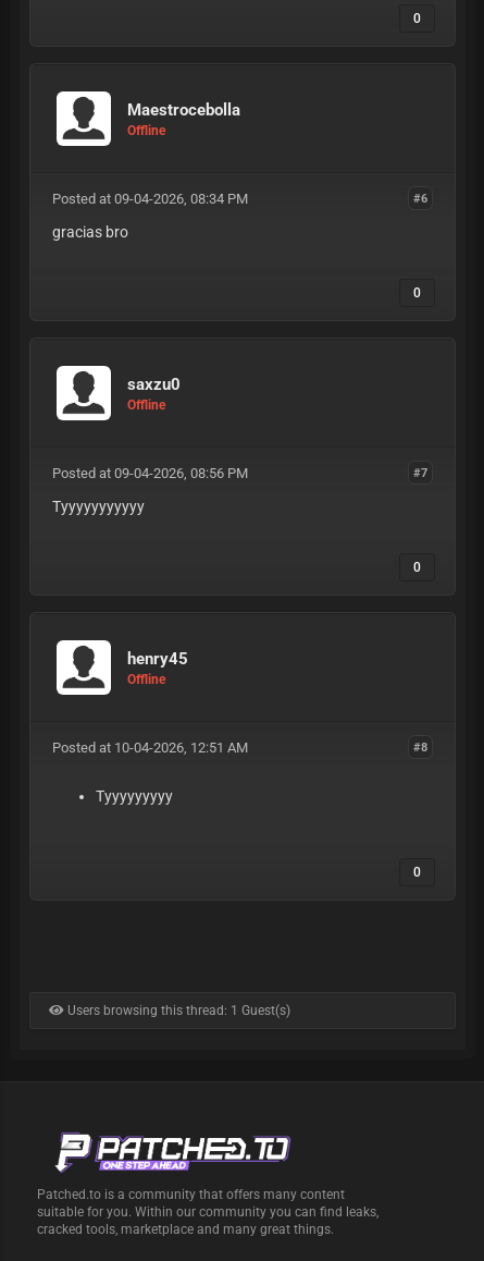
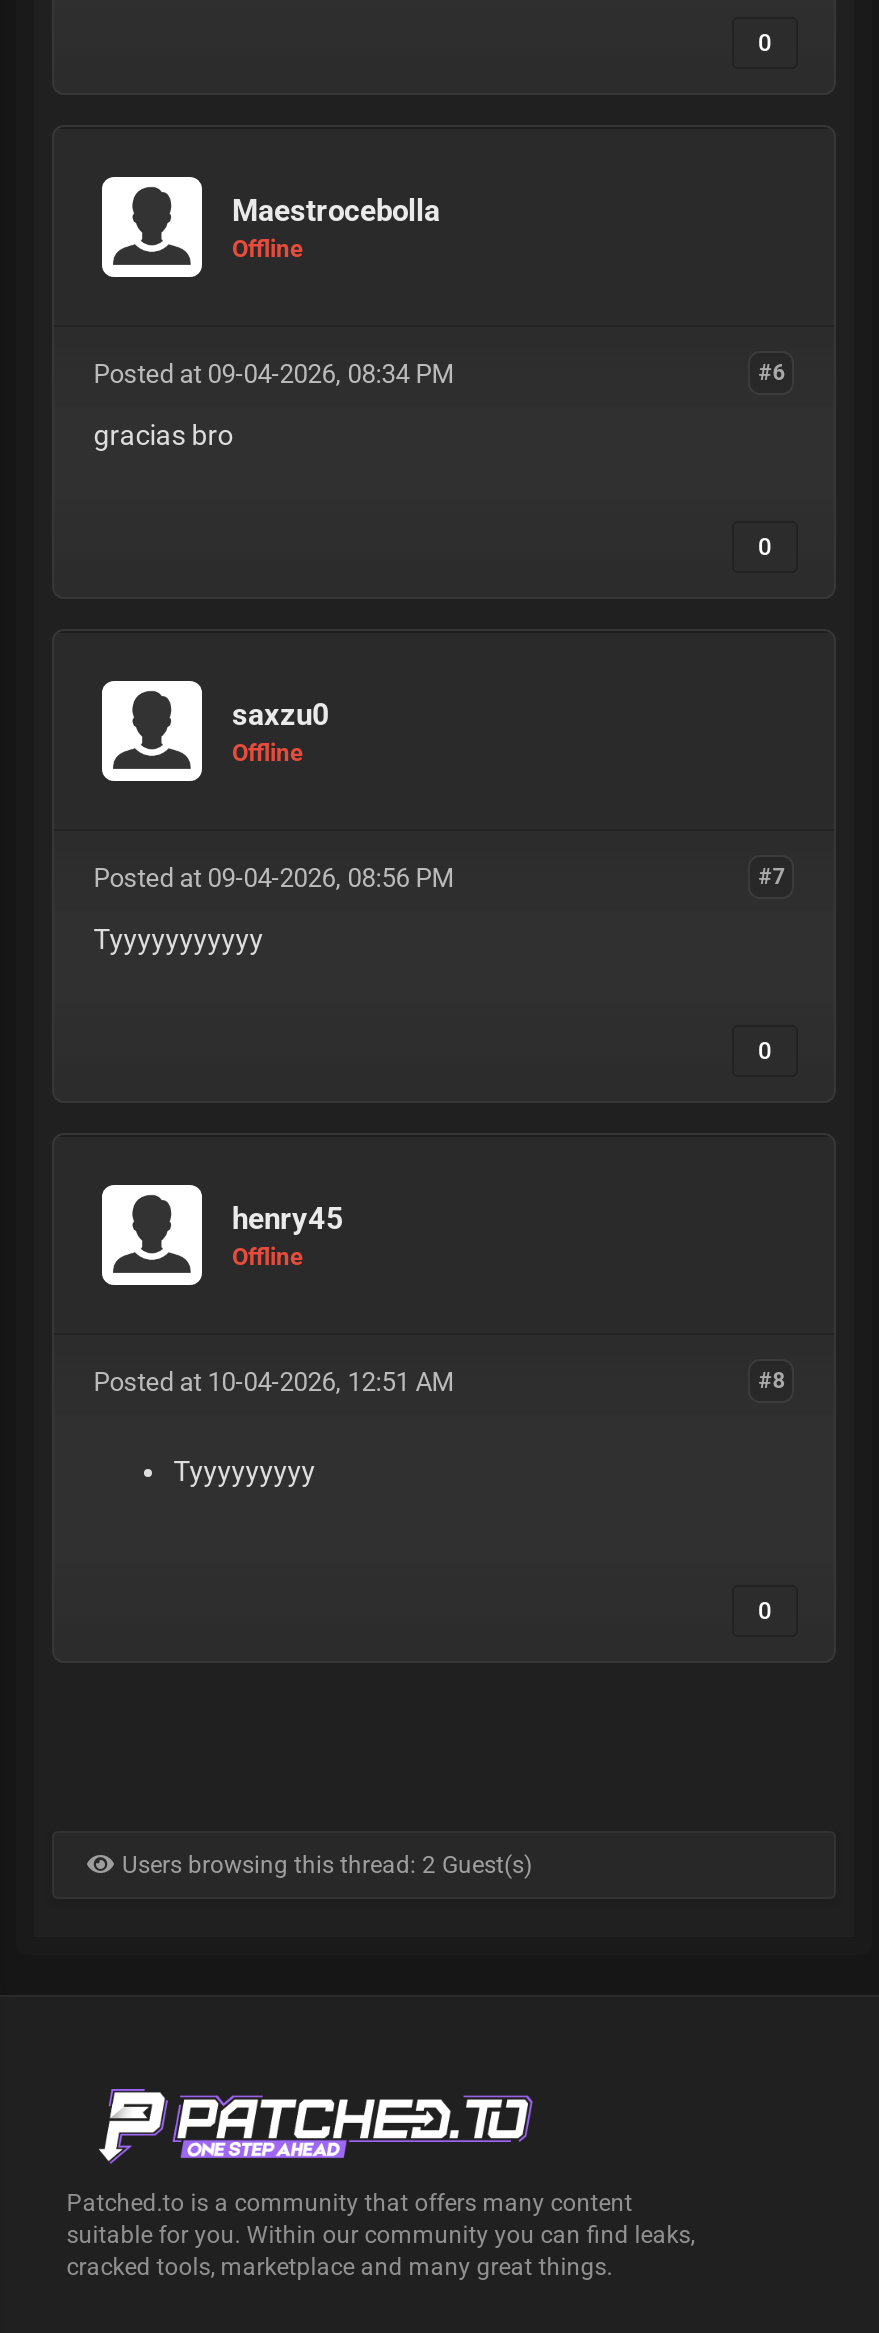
[64,1003,290,1018] Users browsing this thread: 1 Guest(s) -> [116,1851,532,1879] Users browsing this thread: 2 Guest(s)

